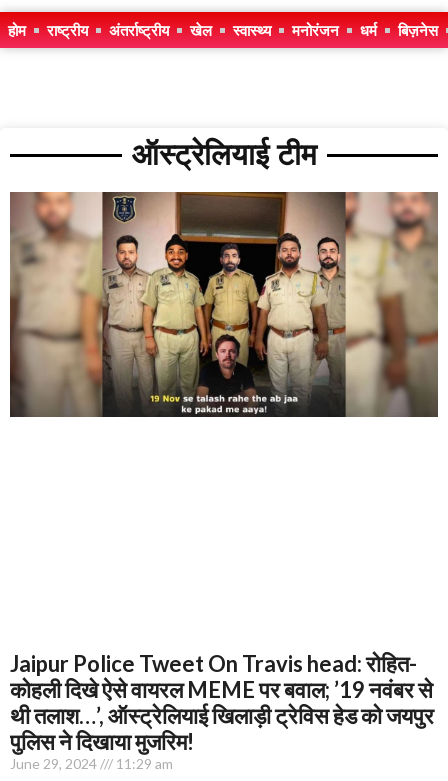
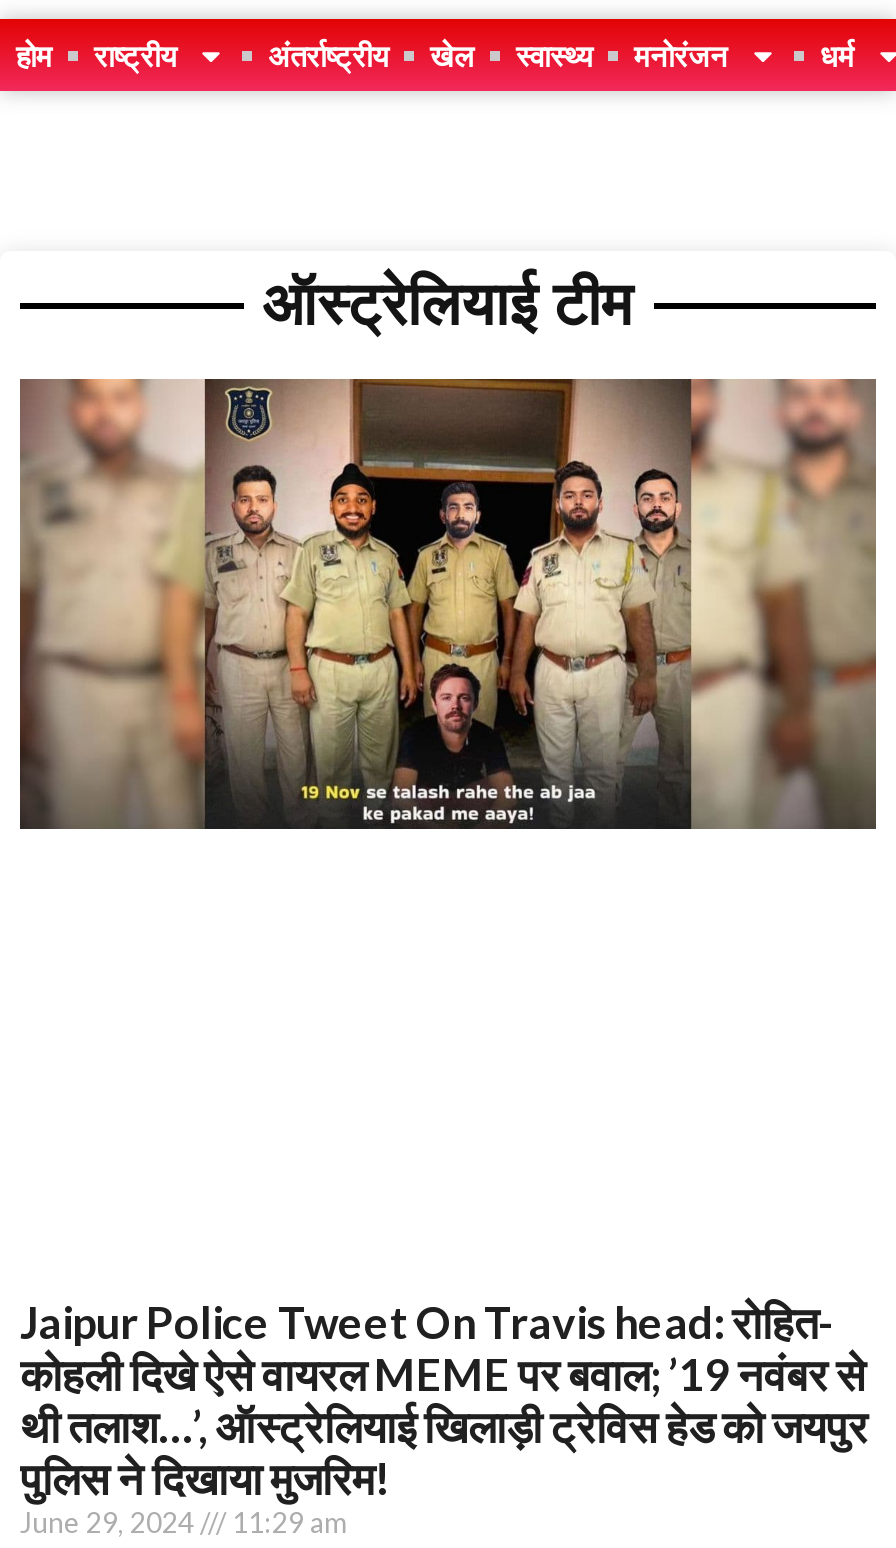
[398,21,438,39] बिज़नेस -> none

